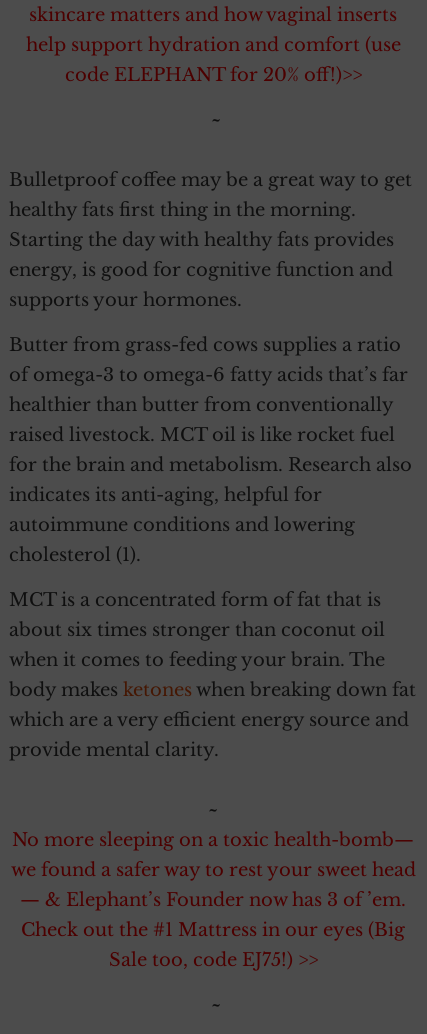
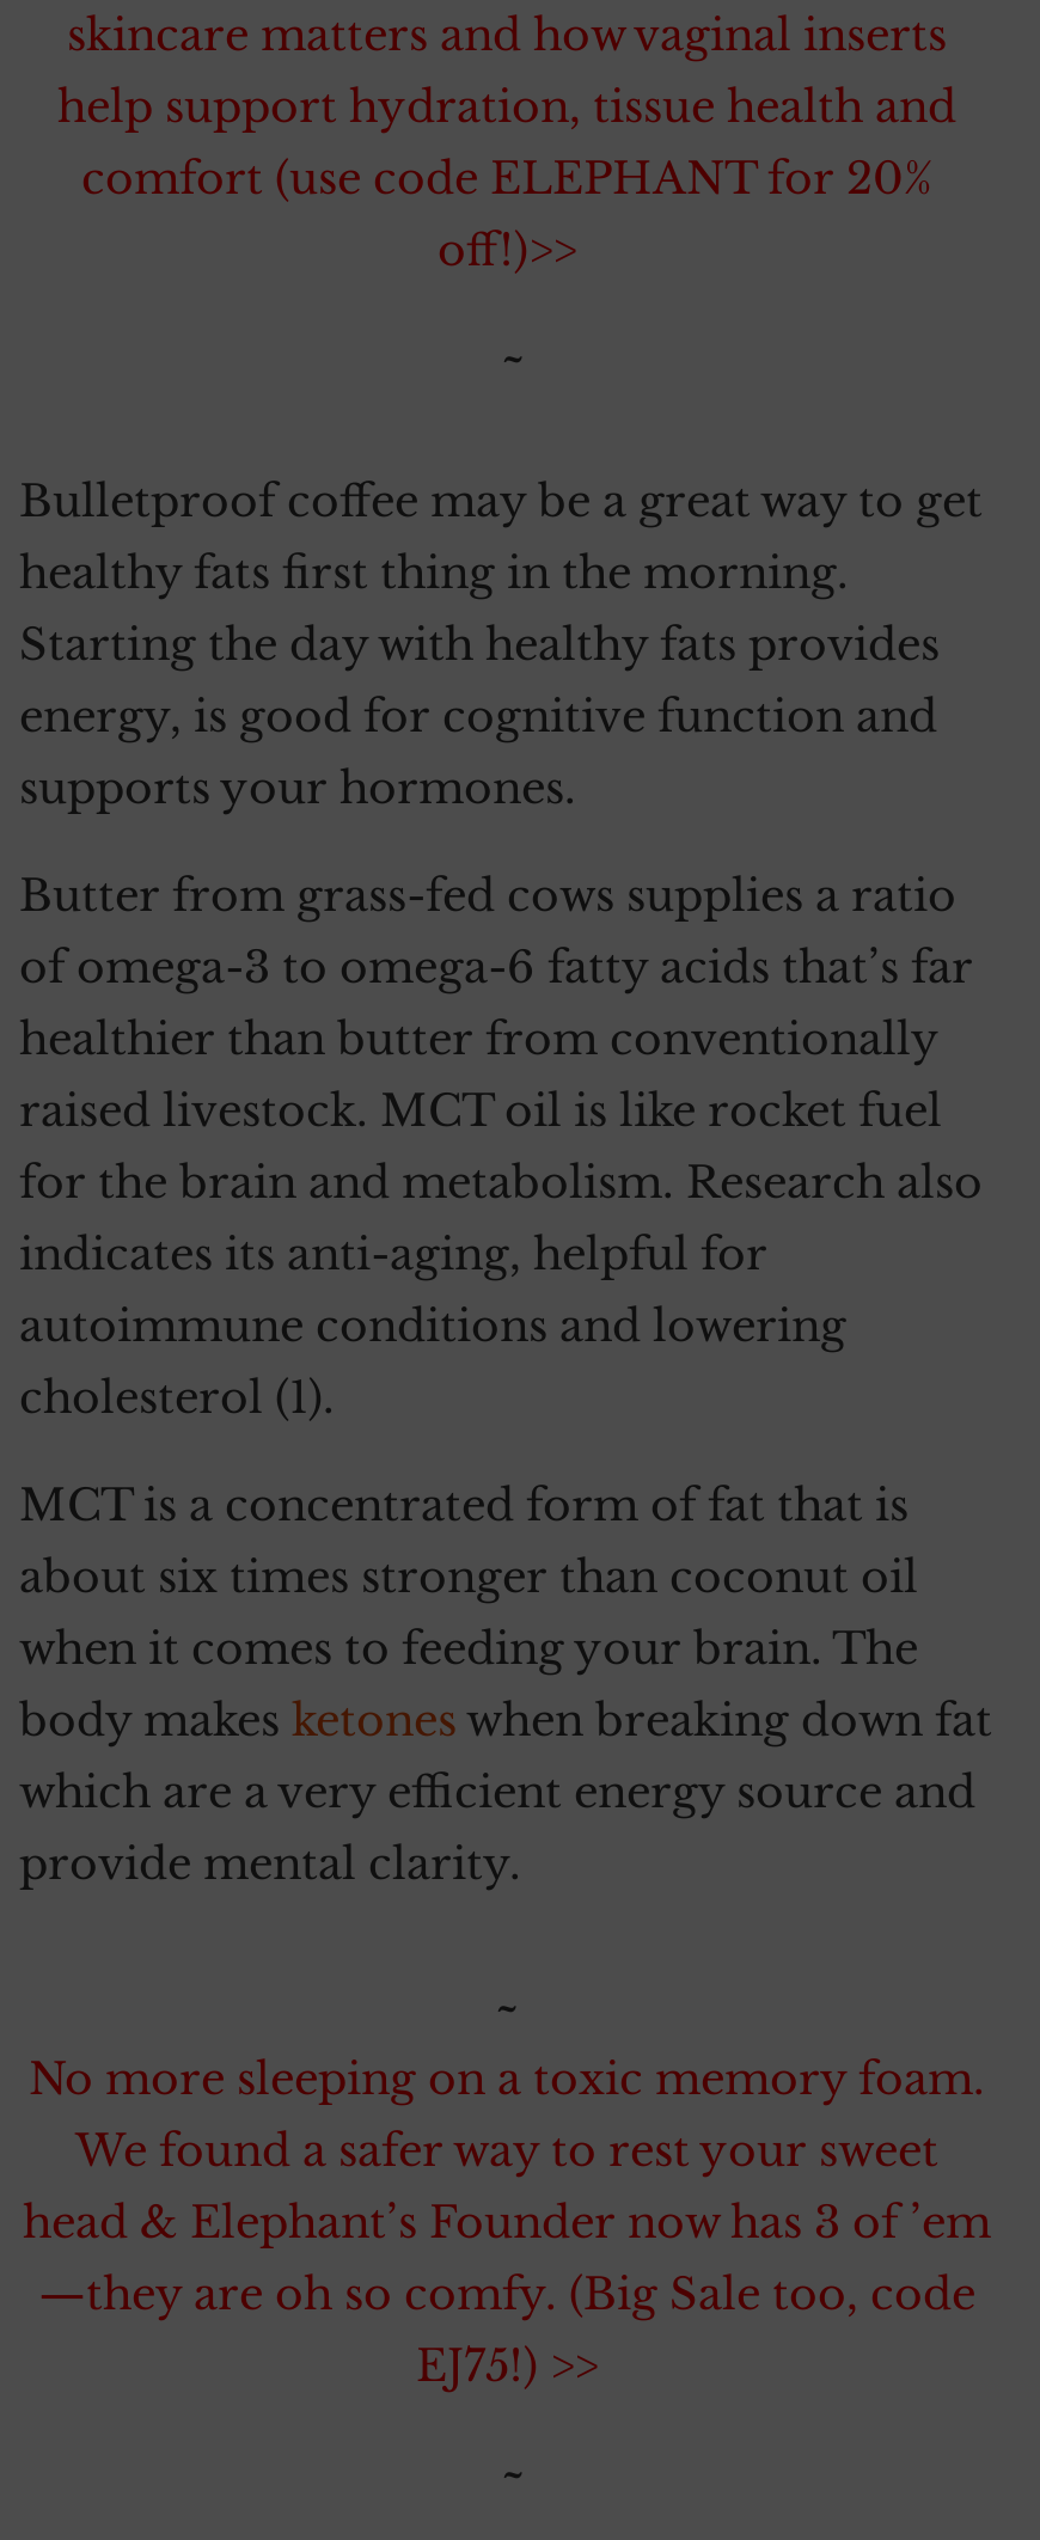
[25,34,400,86] help support hydration and comfort (use | code ELEPHANT for 20% off!)>> -> [57,81,956,277] help support hydration, tissue health and | comfort (use code ELEPHANT for 20% | off!)>>
[10,829,415,971] No more sleeping on a toxic health-bomb— | we found a safer way to rest your sweet head | — & Elephant’s Founder now has 3 of ’em. | Check out the #1 Mattress in our eyes (Big | Sale too, code EJ75!) >> -> [23,2054,991,2393] No more sleeping on a toxic memory foam. | We found a safer way to rest your sweet | head & Elephant’s Founder now has 3 of ’em | —they are oh so comfy. (Big Sale too, code | EJ75!) >>

